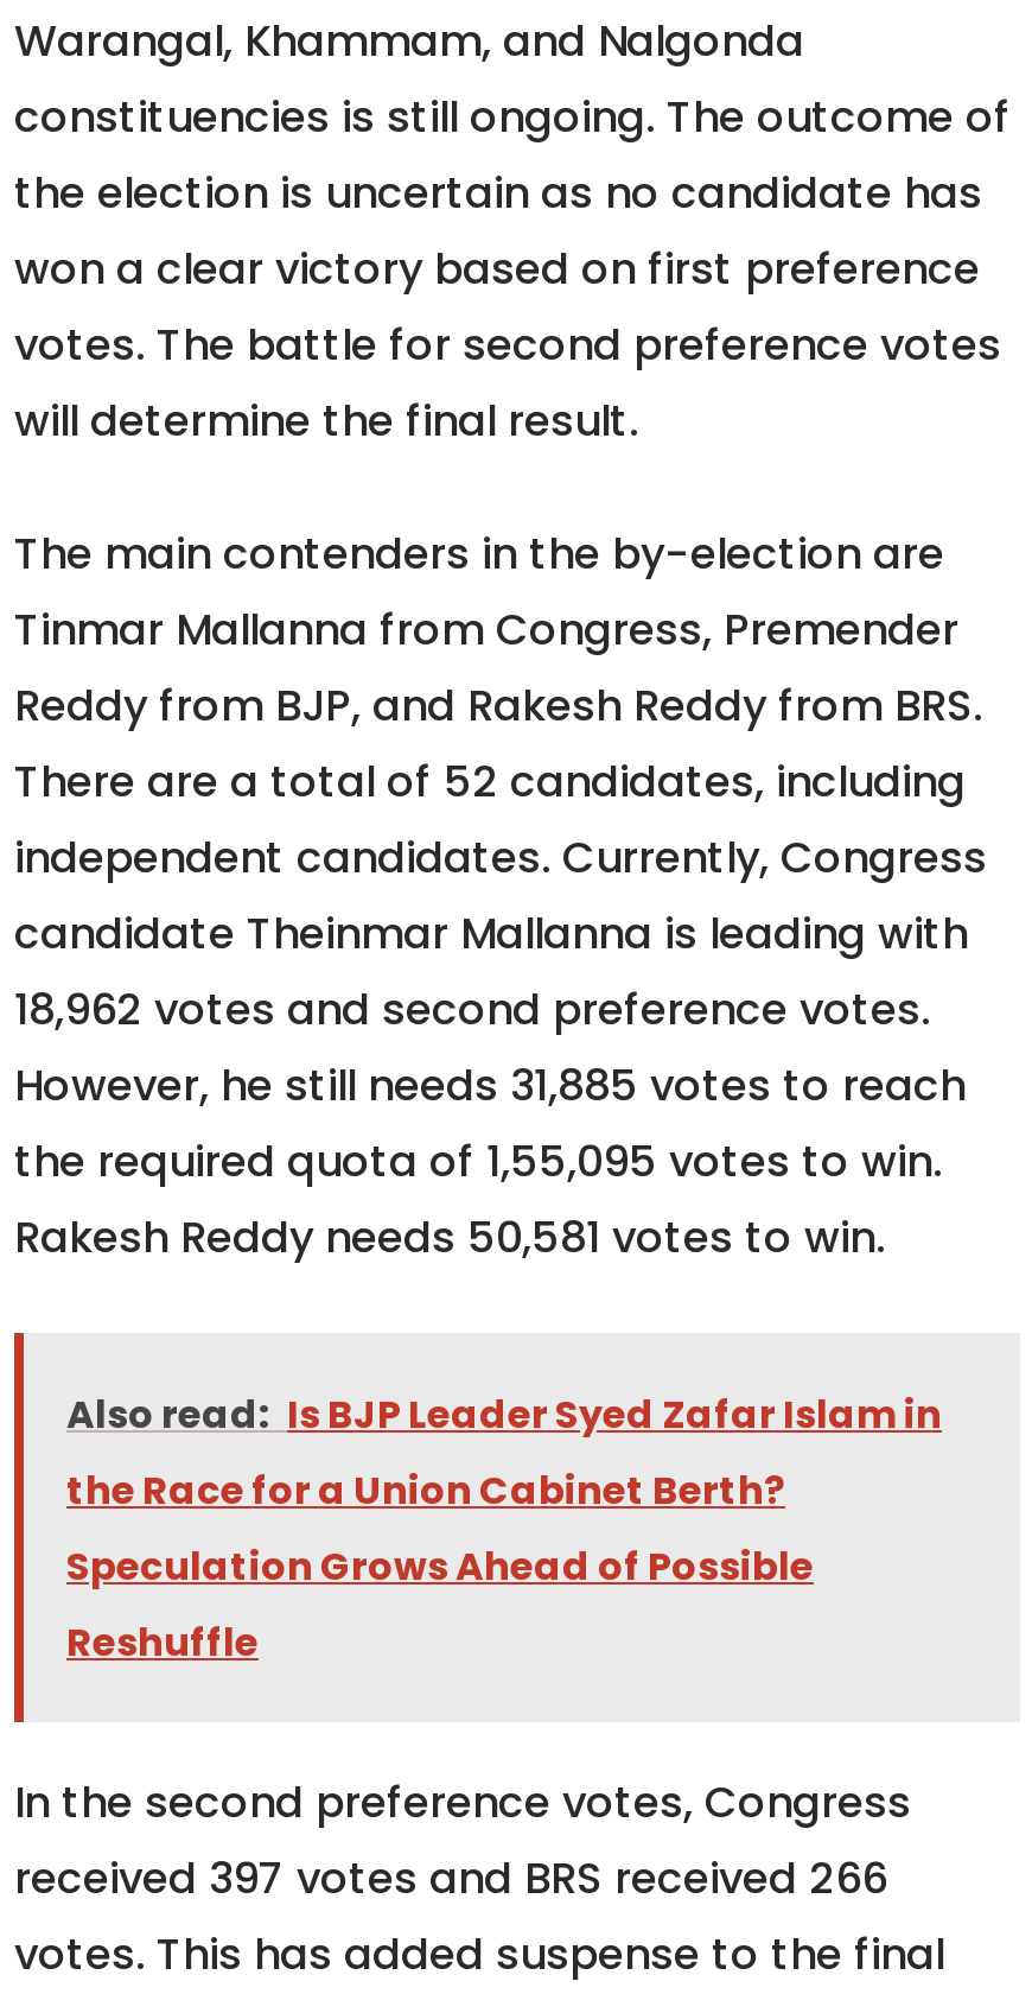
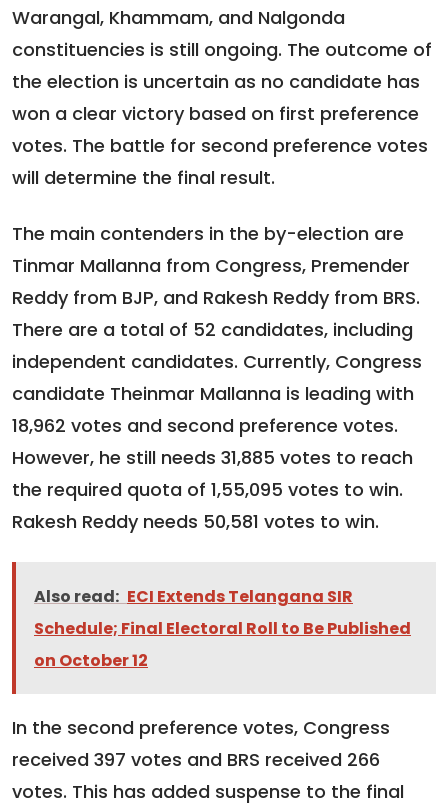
[66,1387,942,1670] Also read: Is BJP Leader Syed Zafar Islam in | the Race for a Union Cabinet Berth? | Speculation Grows Ahead of Possible | Reshuffle -> [34,585,411,672] Also read: ECI Extends Telangana SIR | Schedule; Final Electoral Roll to Be Published | on October 12

